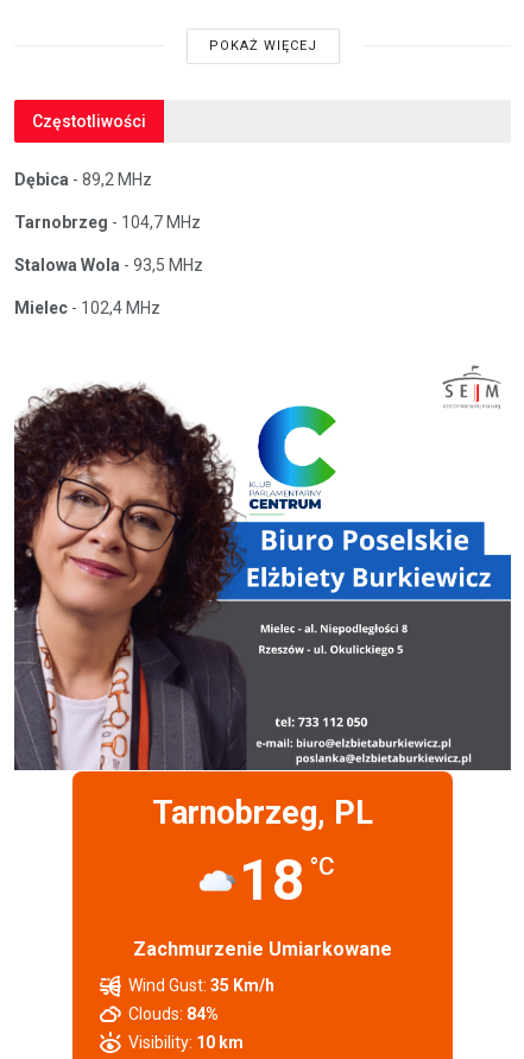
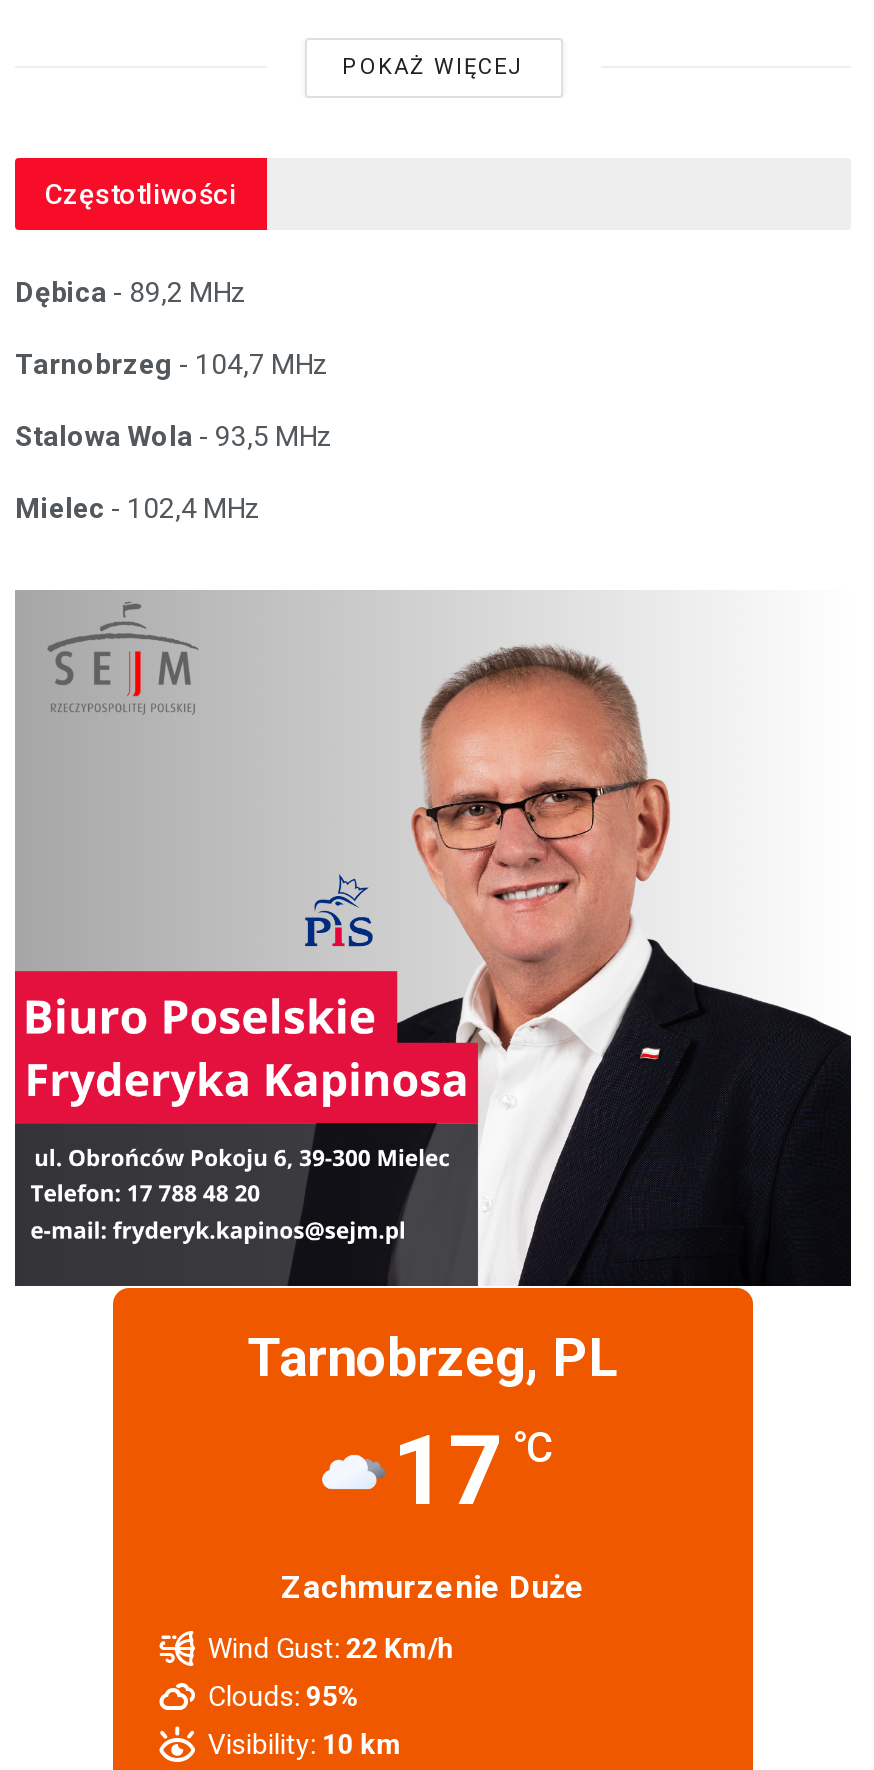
[13,358,512,771] [image] -> [13,590,851,1288] [image]
[238,846,334,914] 18 °C -> [392,1414,554,1528] 17 °C
[133,938,392,960] Zachmurzenie Umiarkowane -> [281,1568,585,1606] Zachmurzenie Duże
[129,976,275,995] Wind Gust: 35 Km/h -> [208,1632,454,1664] Wind Gust: 22 Km/h
[129,1004,219,1023] Clouds: 84% -> [208,1680,360,1712] Clouds: 95%

